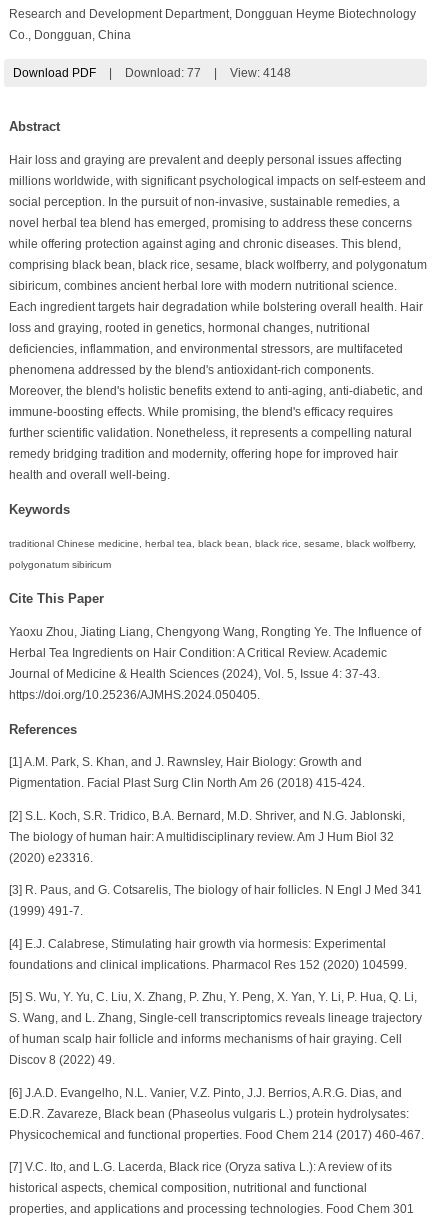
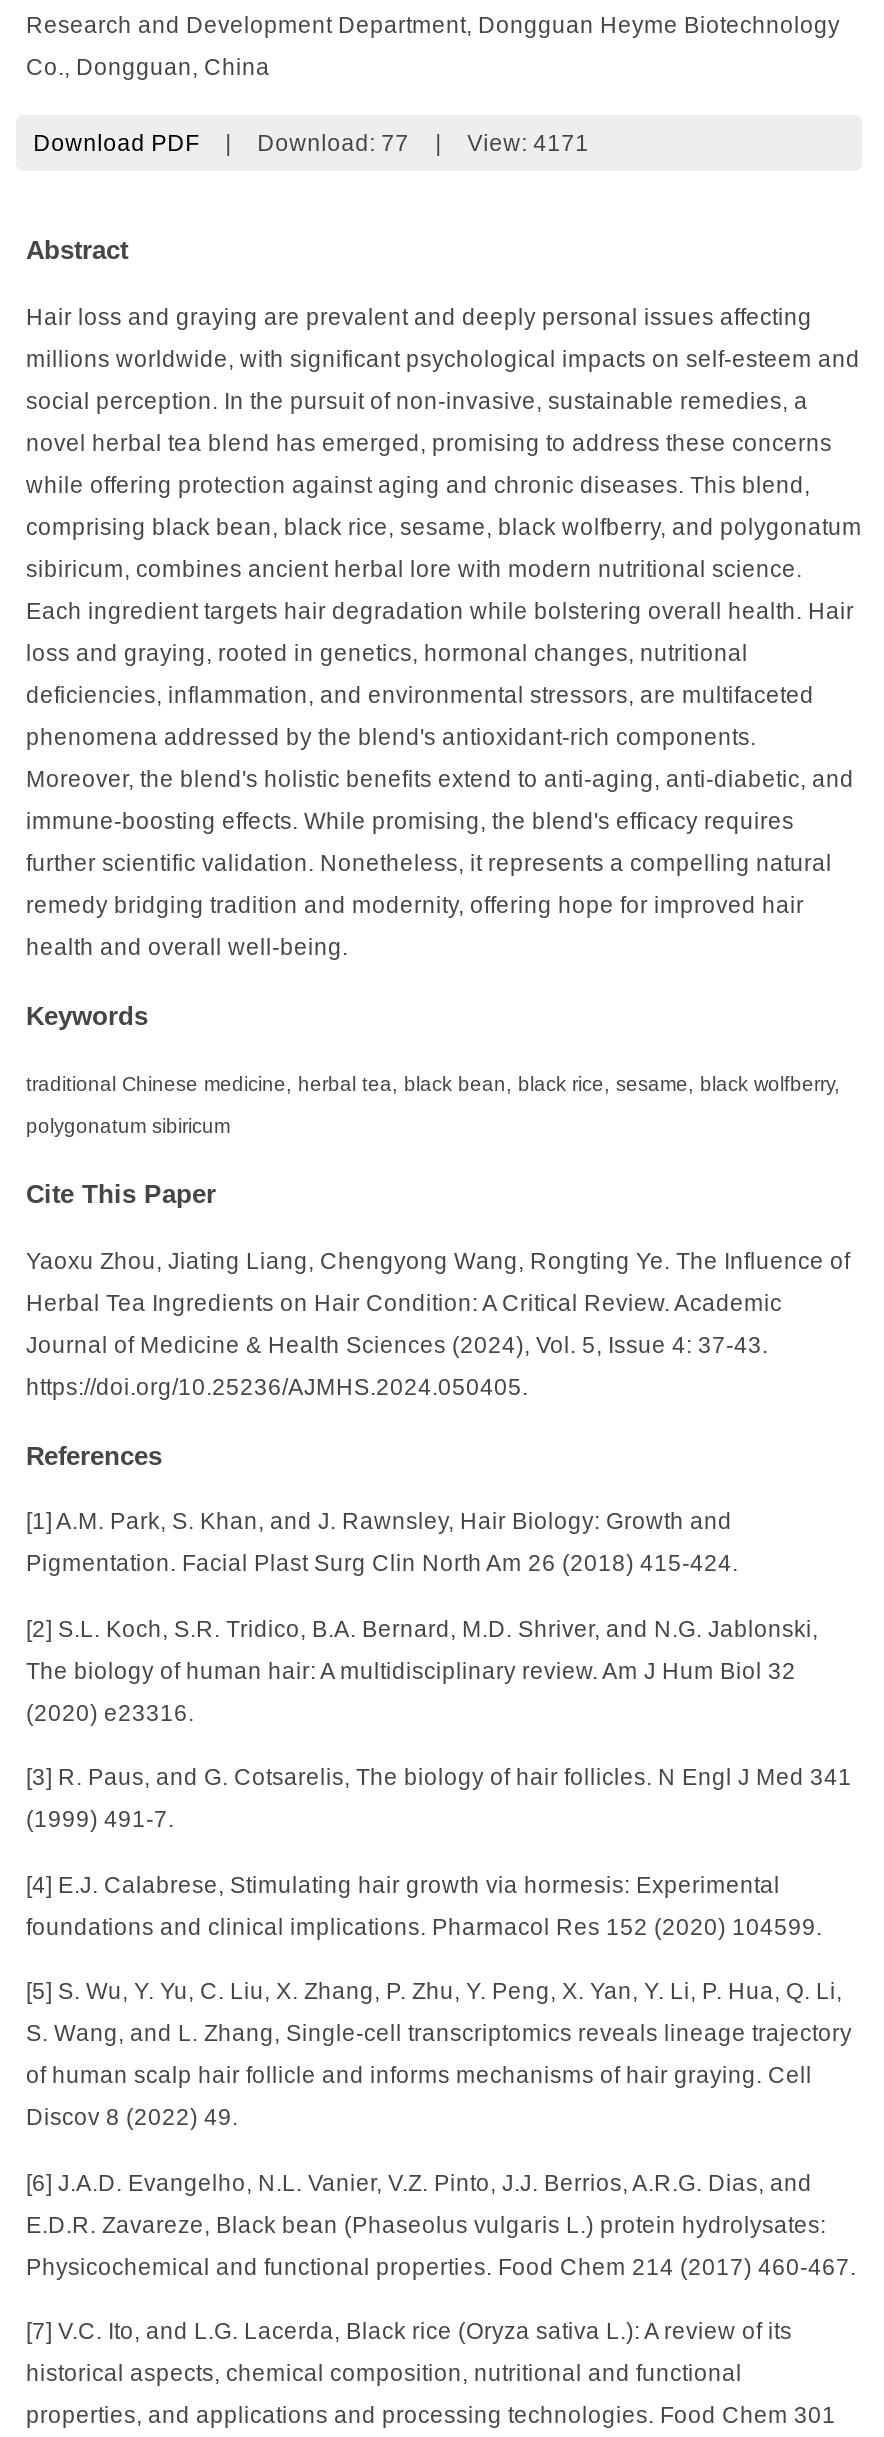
[230,66,291,78] View: 4148 -> [467,130,589,154] View: 4171

